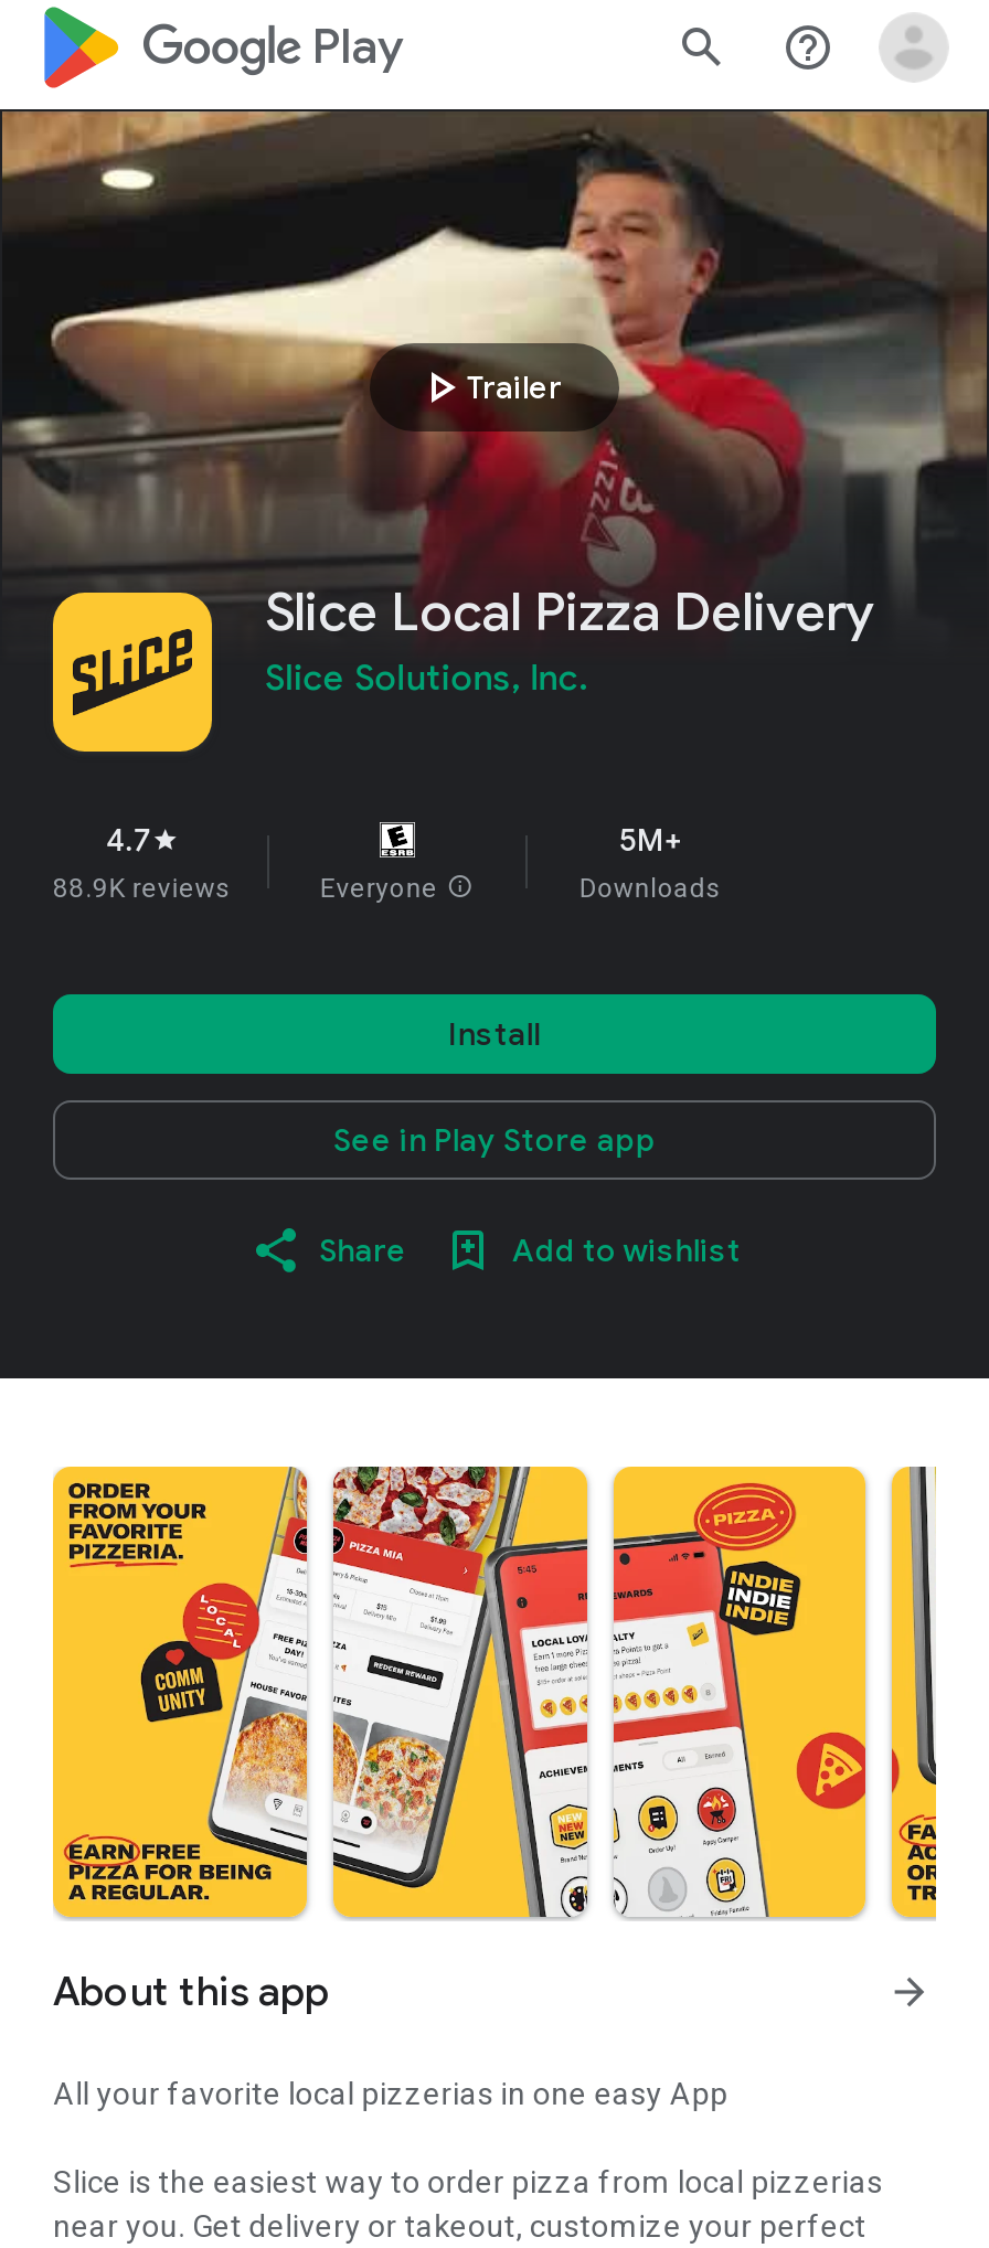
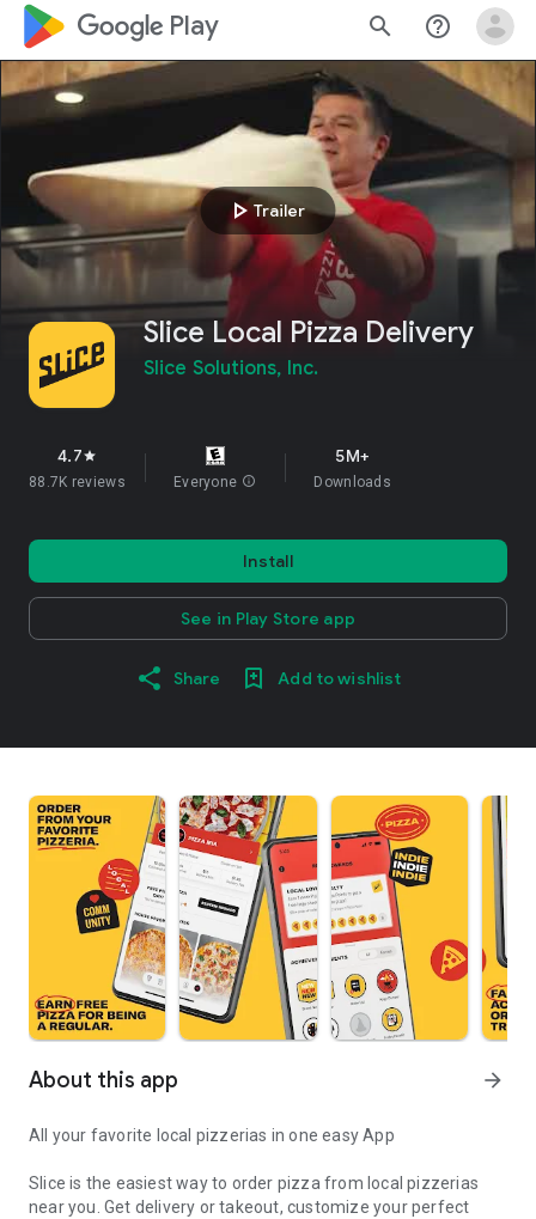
[53,873,232,904] 88.9K reviews -> [29,474,126,490] 88.7K reviews

